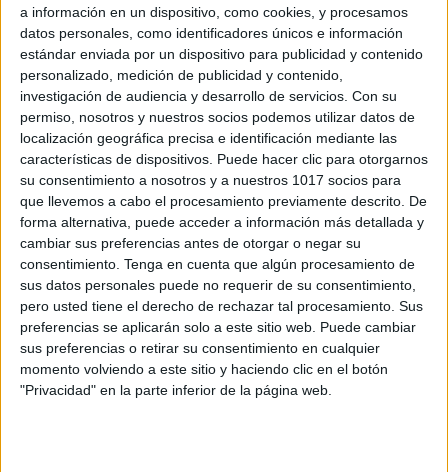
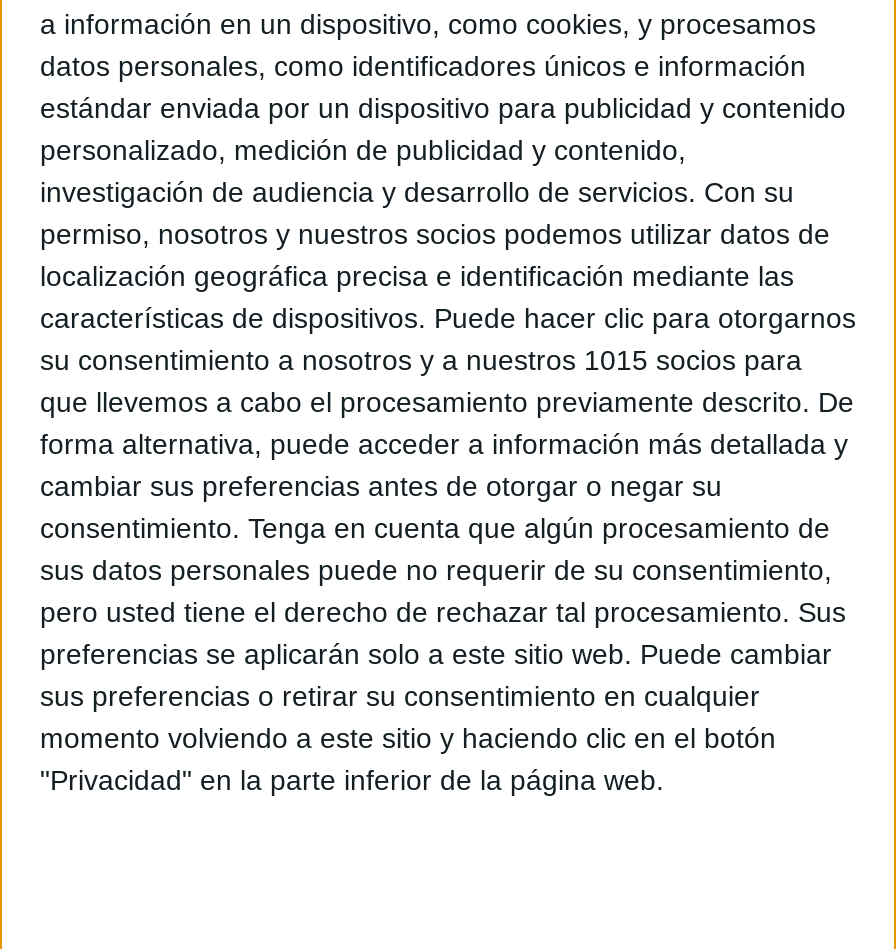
[20,171,401,187] su consentimiento a nosotros y a nuestros 1017 socios para -> [40,343,802,375] su consentimiento a nosotros y a nuestros 1015 socios para

